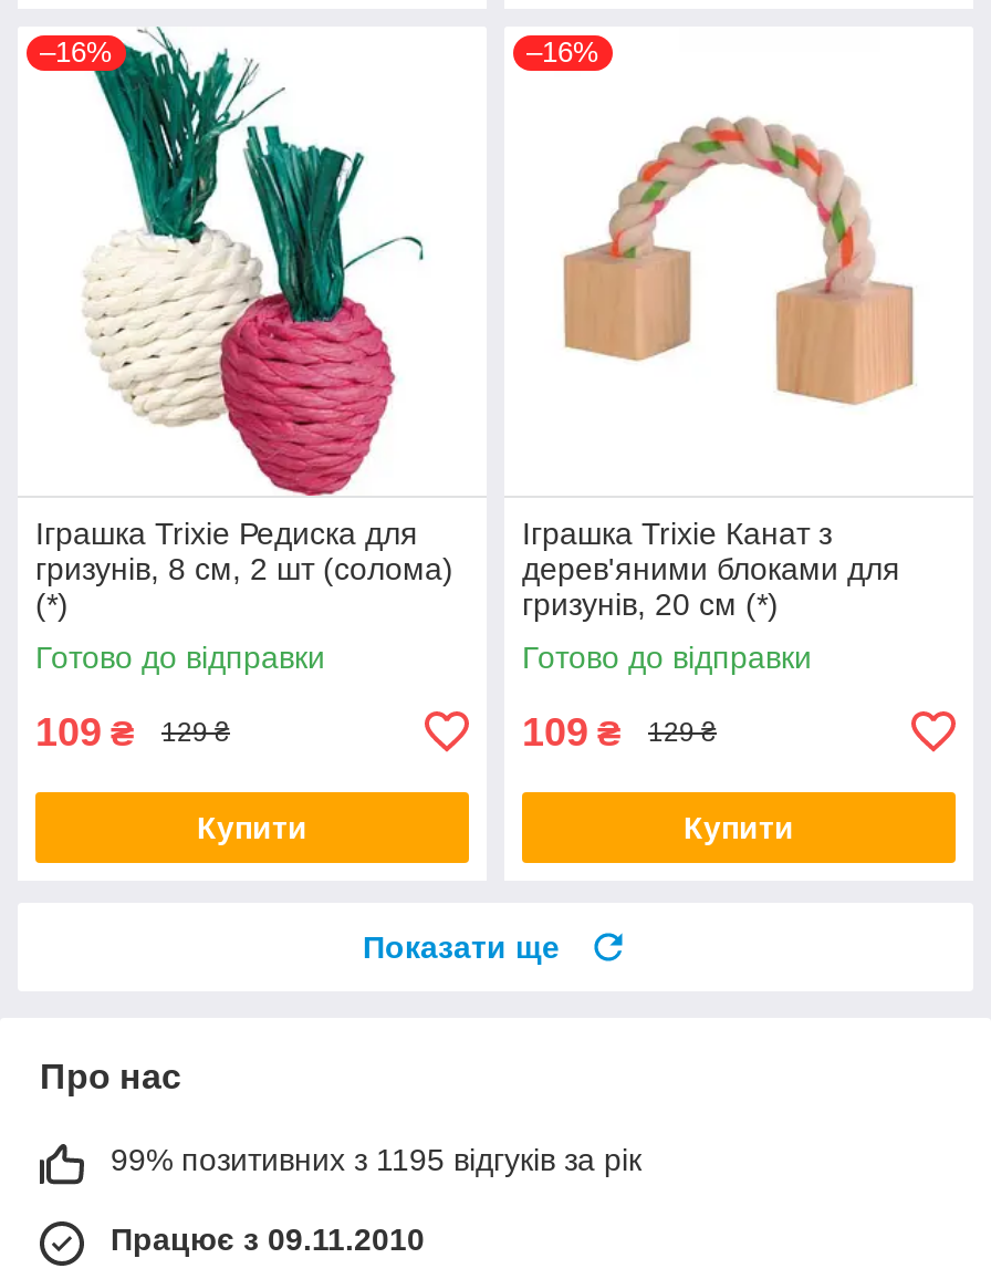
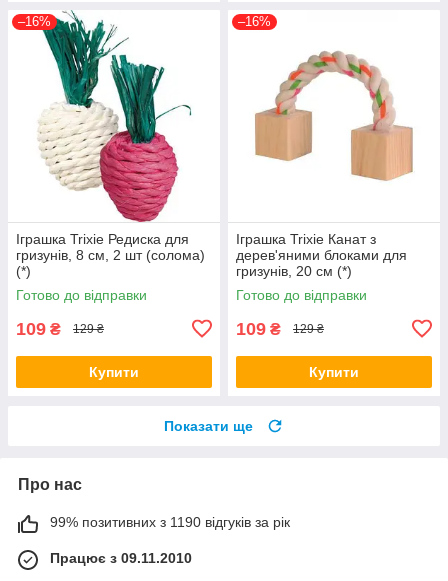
[111,1141,641,1177] 99% позитивних з 1195 відгуків за рік -> [50,514,290,530] 99% позитивних з 1190 відгуків за рік

